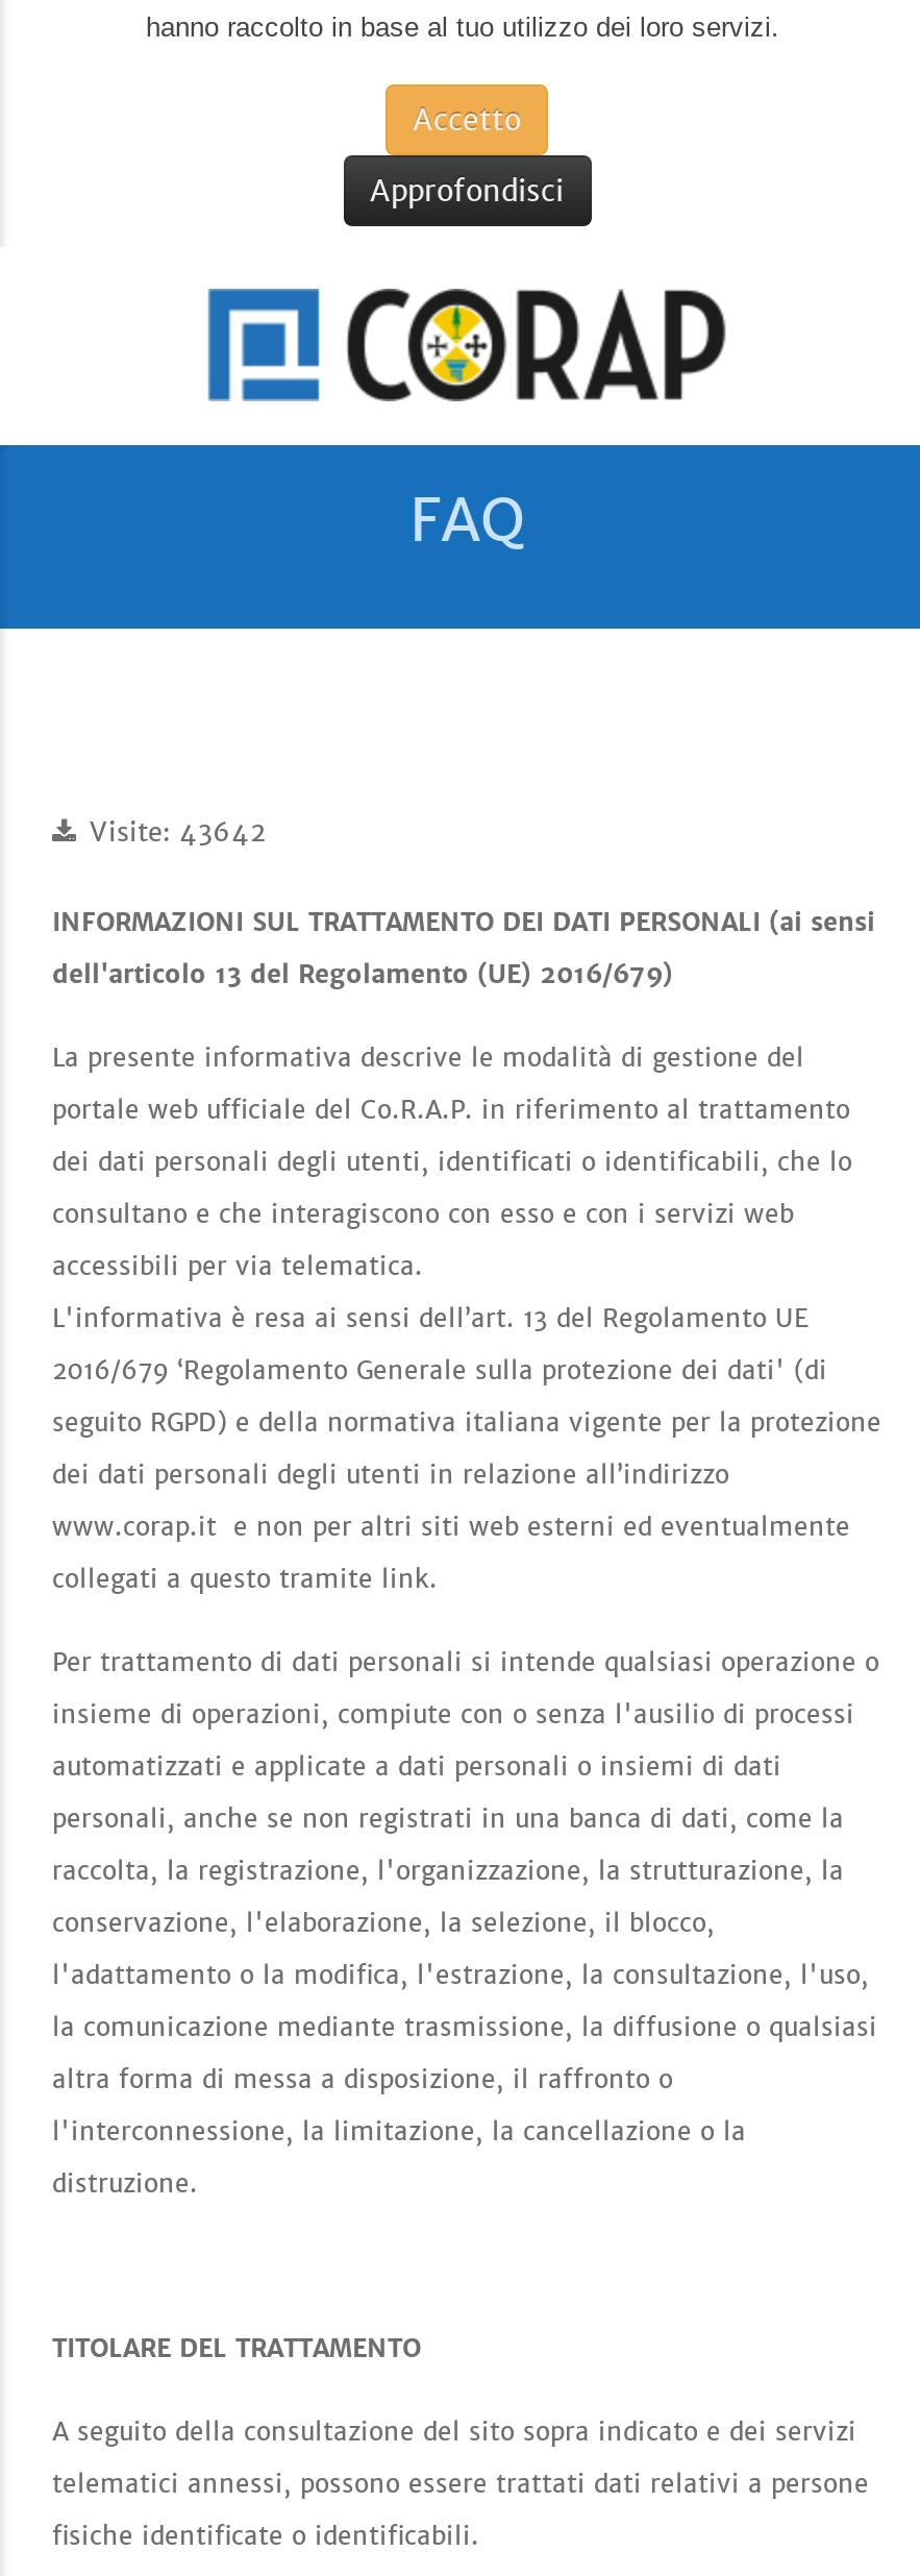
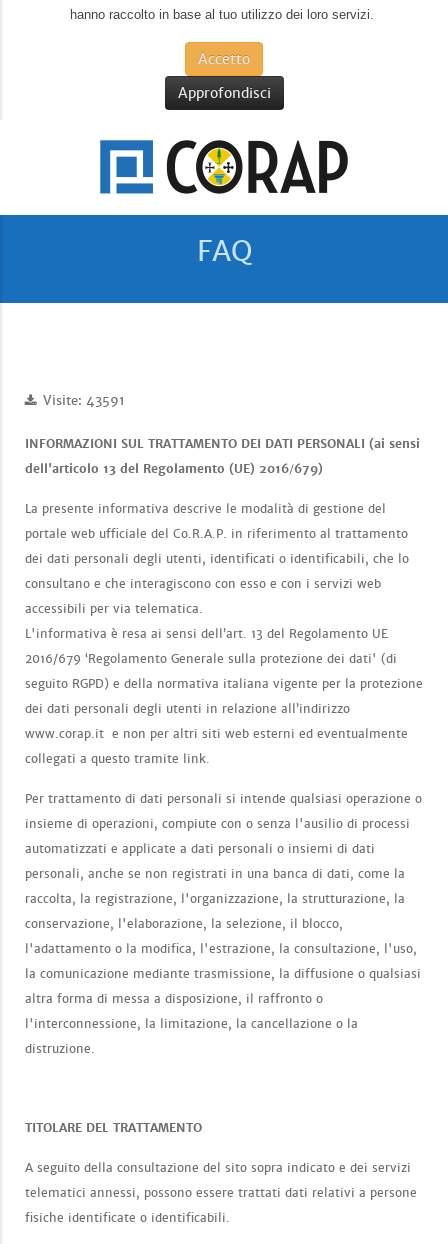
[90,815,267,849] Visite: 43642 -> [43,393,125,409] Visite: 43591

